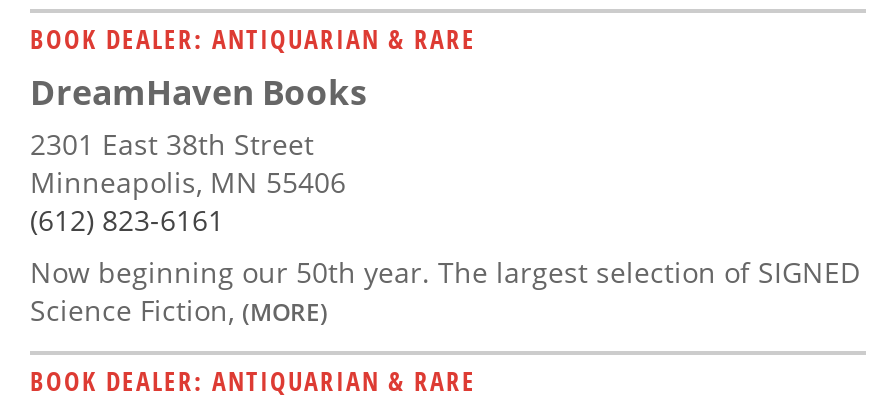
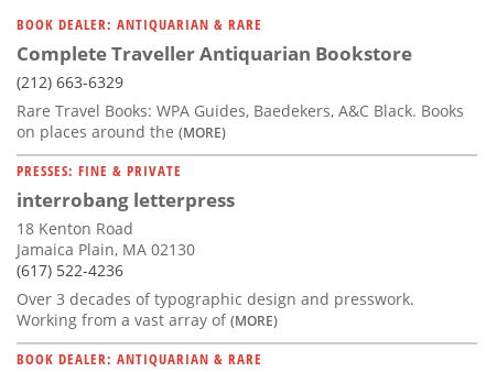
[30,68,860,328] DreamHaven Books | 2301 East 38th Street | Minneapolis, MN 55406 | (612) 823-6161 | Now beginning our 50th year. The largest selection of SIGNED | Science Fiction, (MORE) -> [17,40,464,330] Complete Traveller Antiquarian Bookstore | (212) 663-6329 | Rare Travel Books: WPA Guides, Baedekers, A&C Black. Books | on places around the (MORE) | PRESSES: FINE & PRIVATE | interrobang letterpress | 18 Kenton Road | Jamaica Plain, MA 02130 | (617) 522-4236 | Over 3 decades of typographic design and presswork. | Working from a vast array of (MORE)

